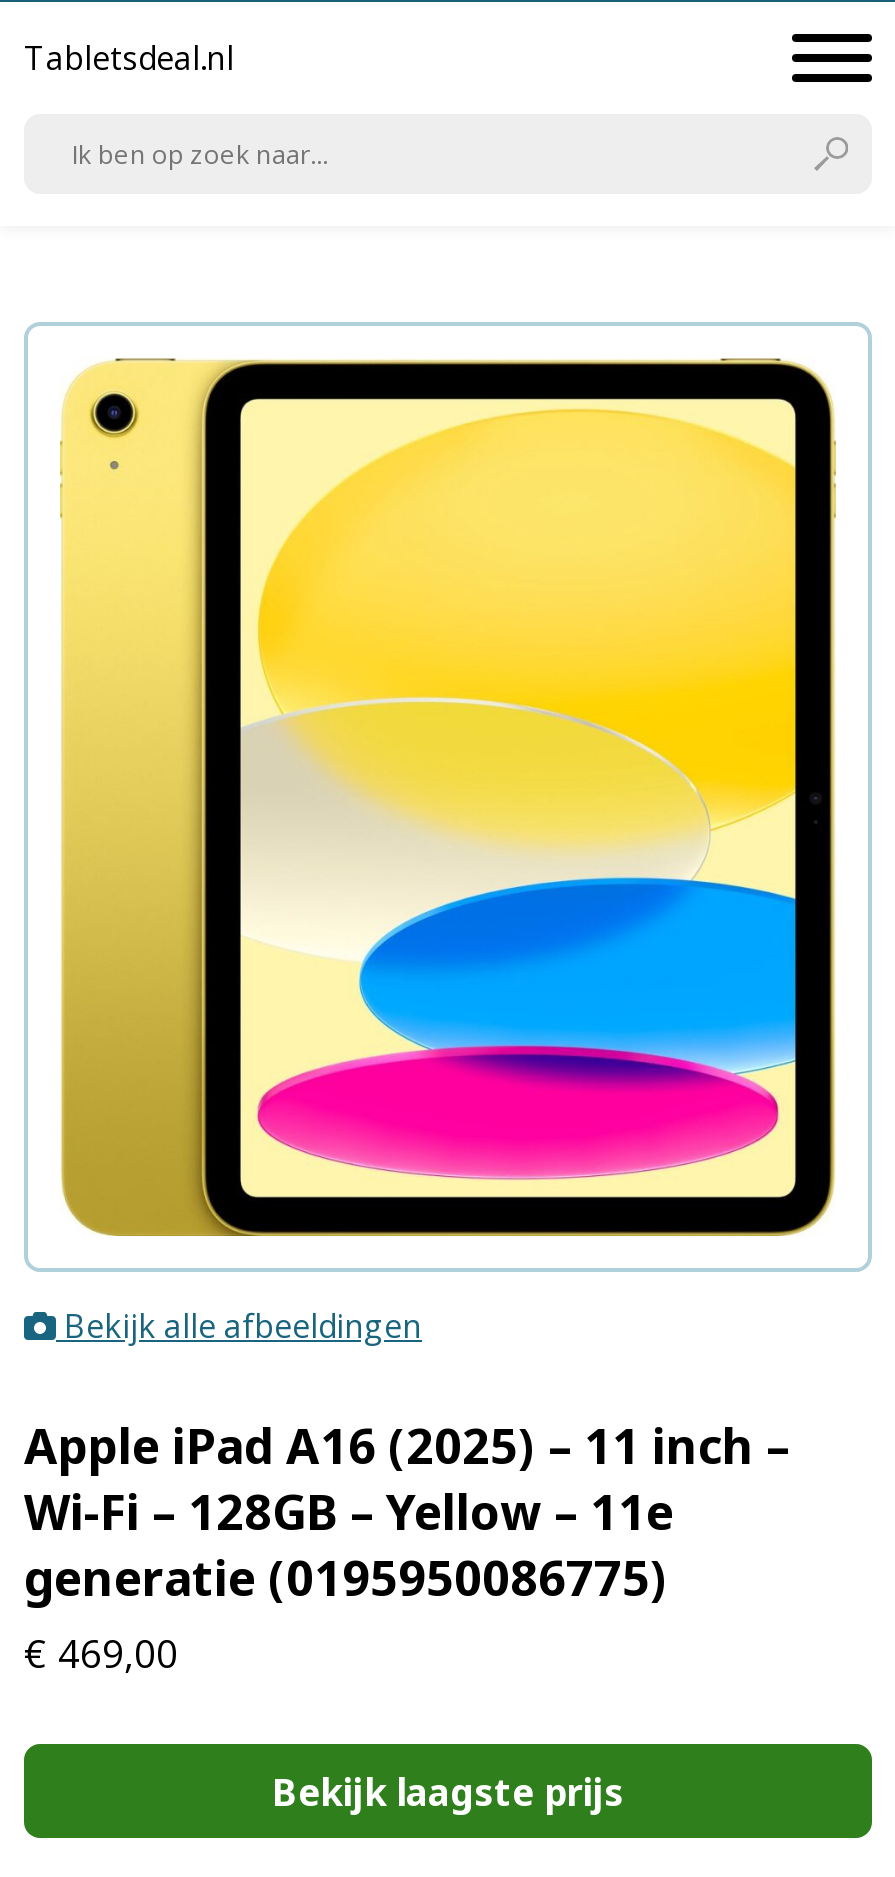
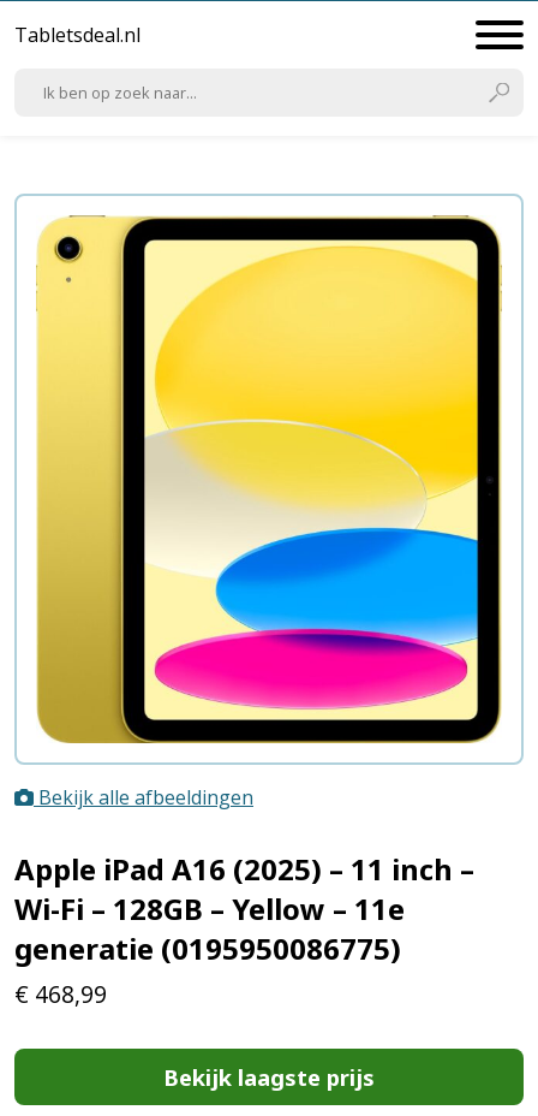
[24,1627,178,1681] €469,00 -> [14,978,107,1011] €468,99

